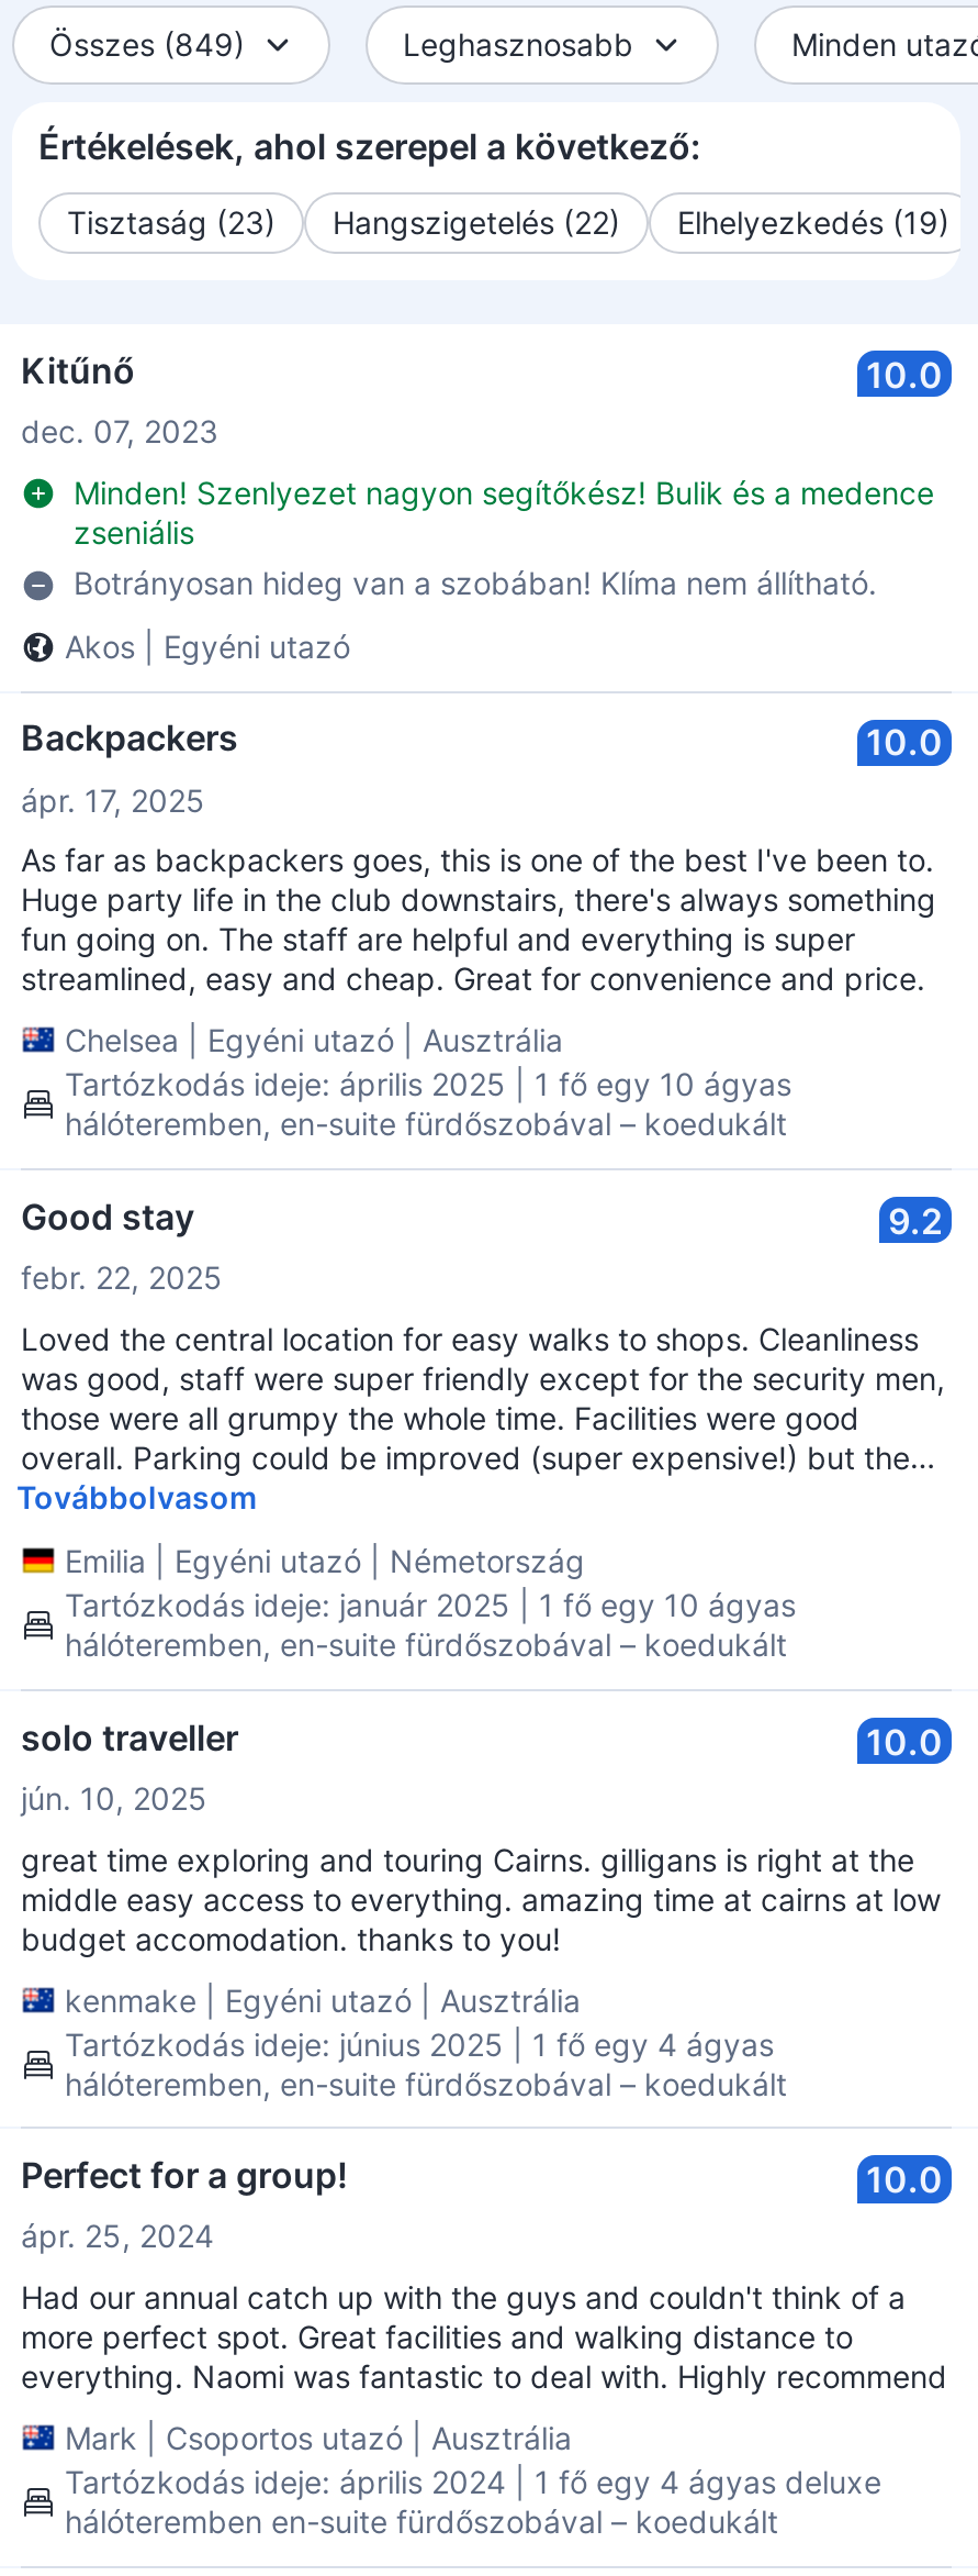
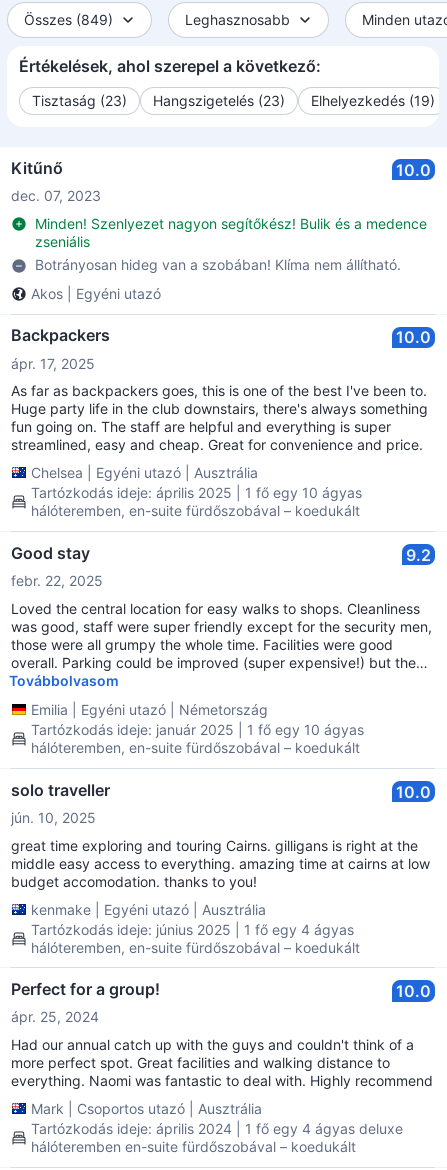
[333,204,620,241] Hangszigetelés (22) -> [153,92,285,109] Hangszigetelés (23)

